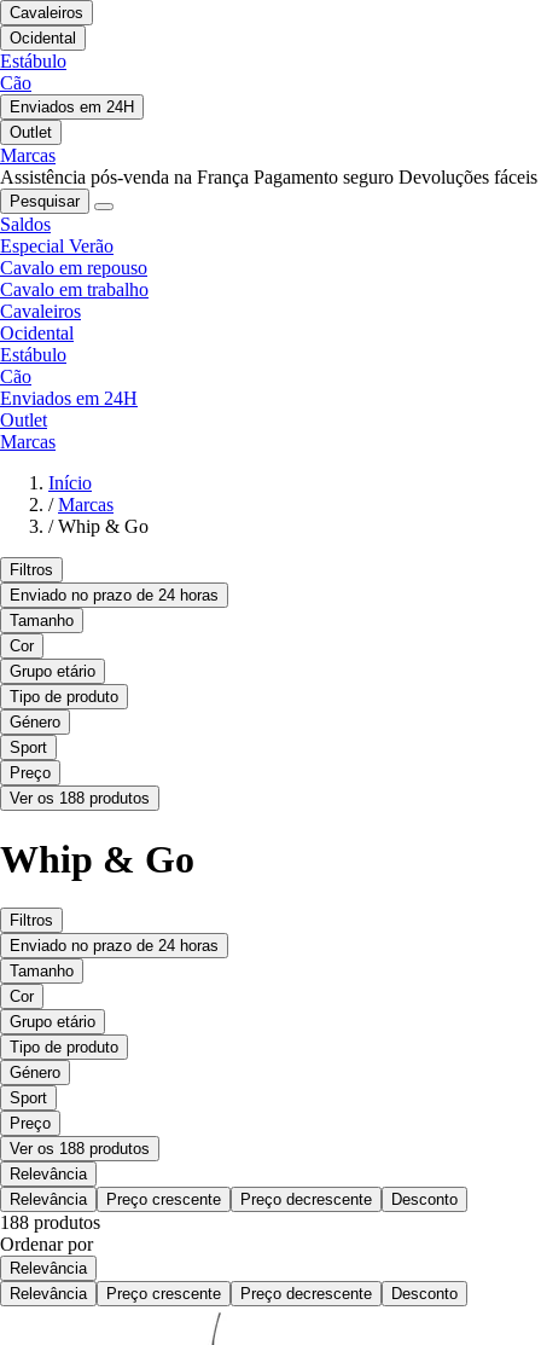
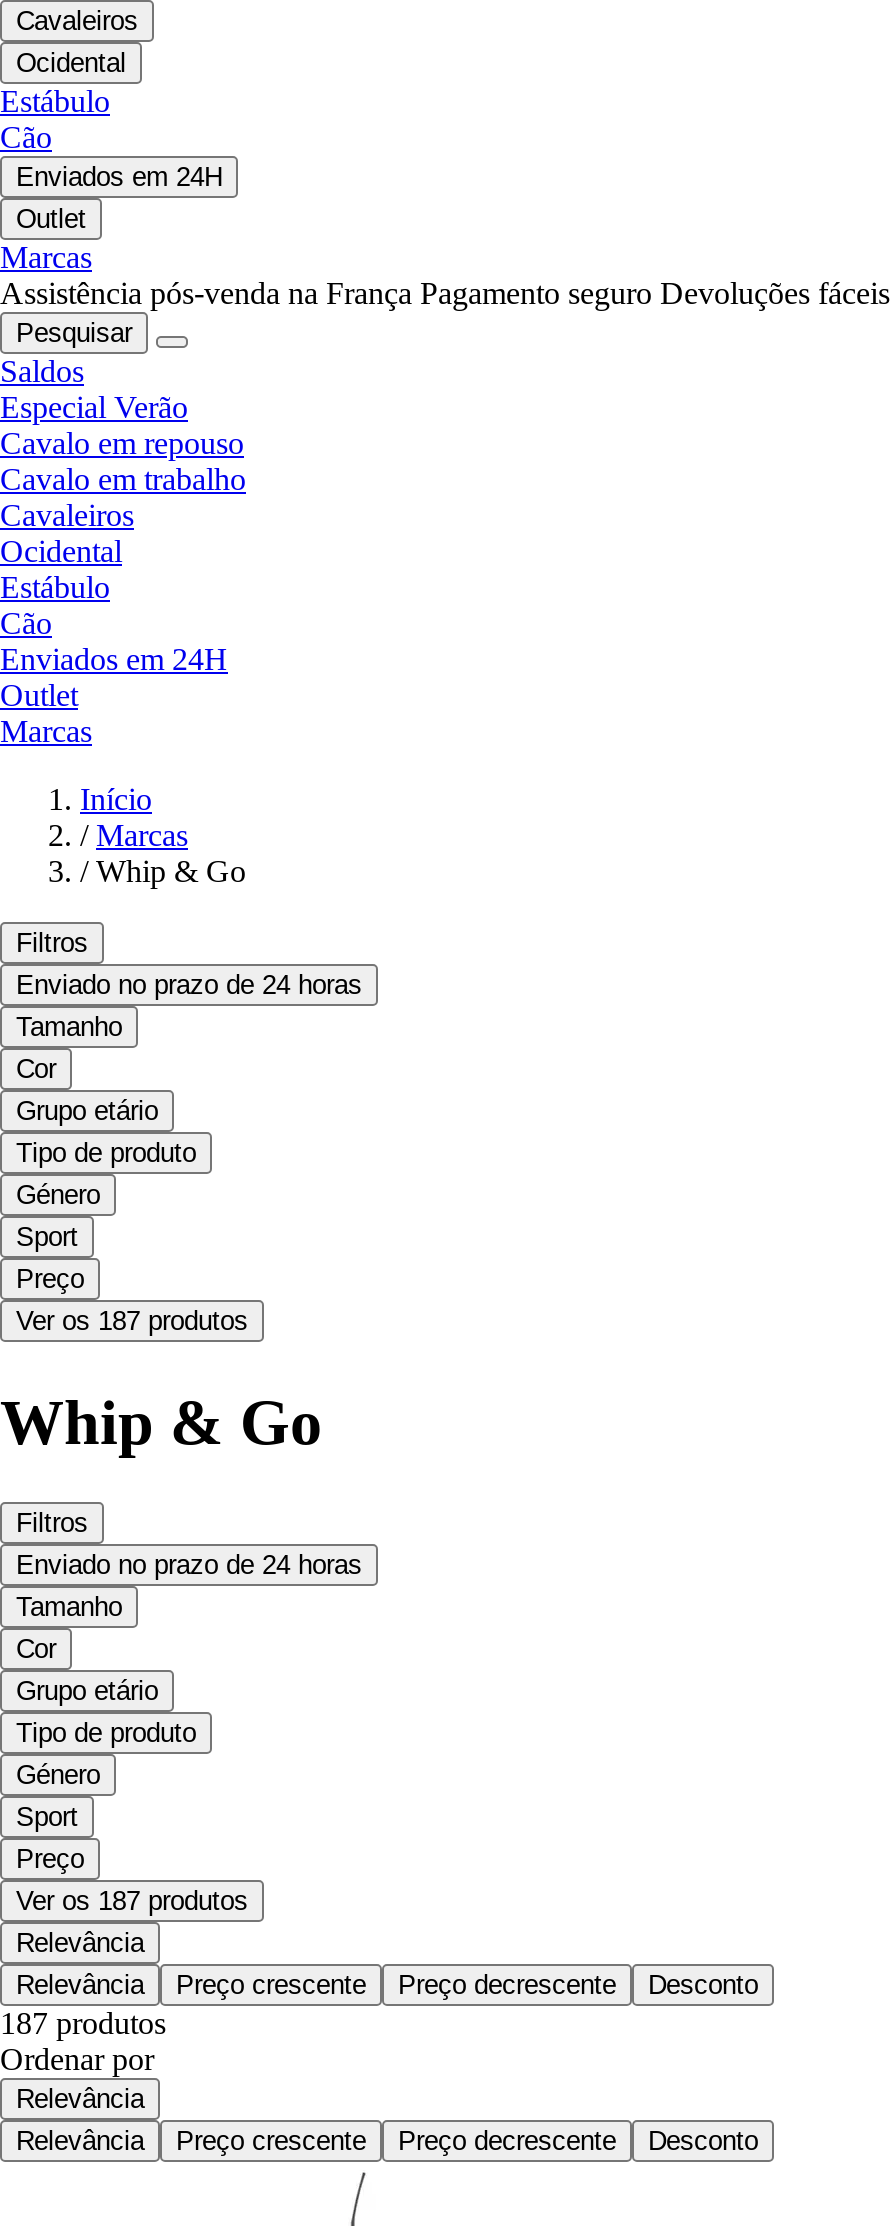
[10,789,150,807] Ver os 188 produtos -> [16,1306,248,1336] Ver os 187 produtos
[10,1140,150,1158] Ver os 188 produtos -> [16,1886,248,1916] Ver os 187 produtos
[0,1212,100,1233] 188 produtos -> [0,2006,166,2040] 187 produtos

